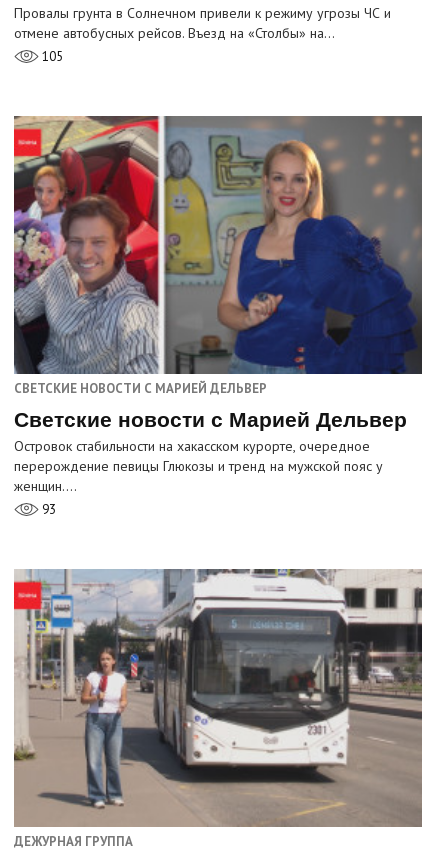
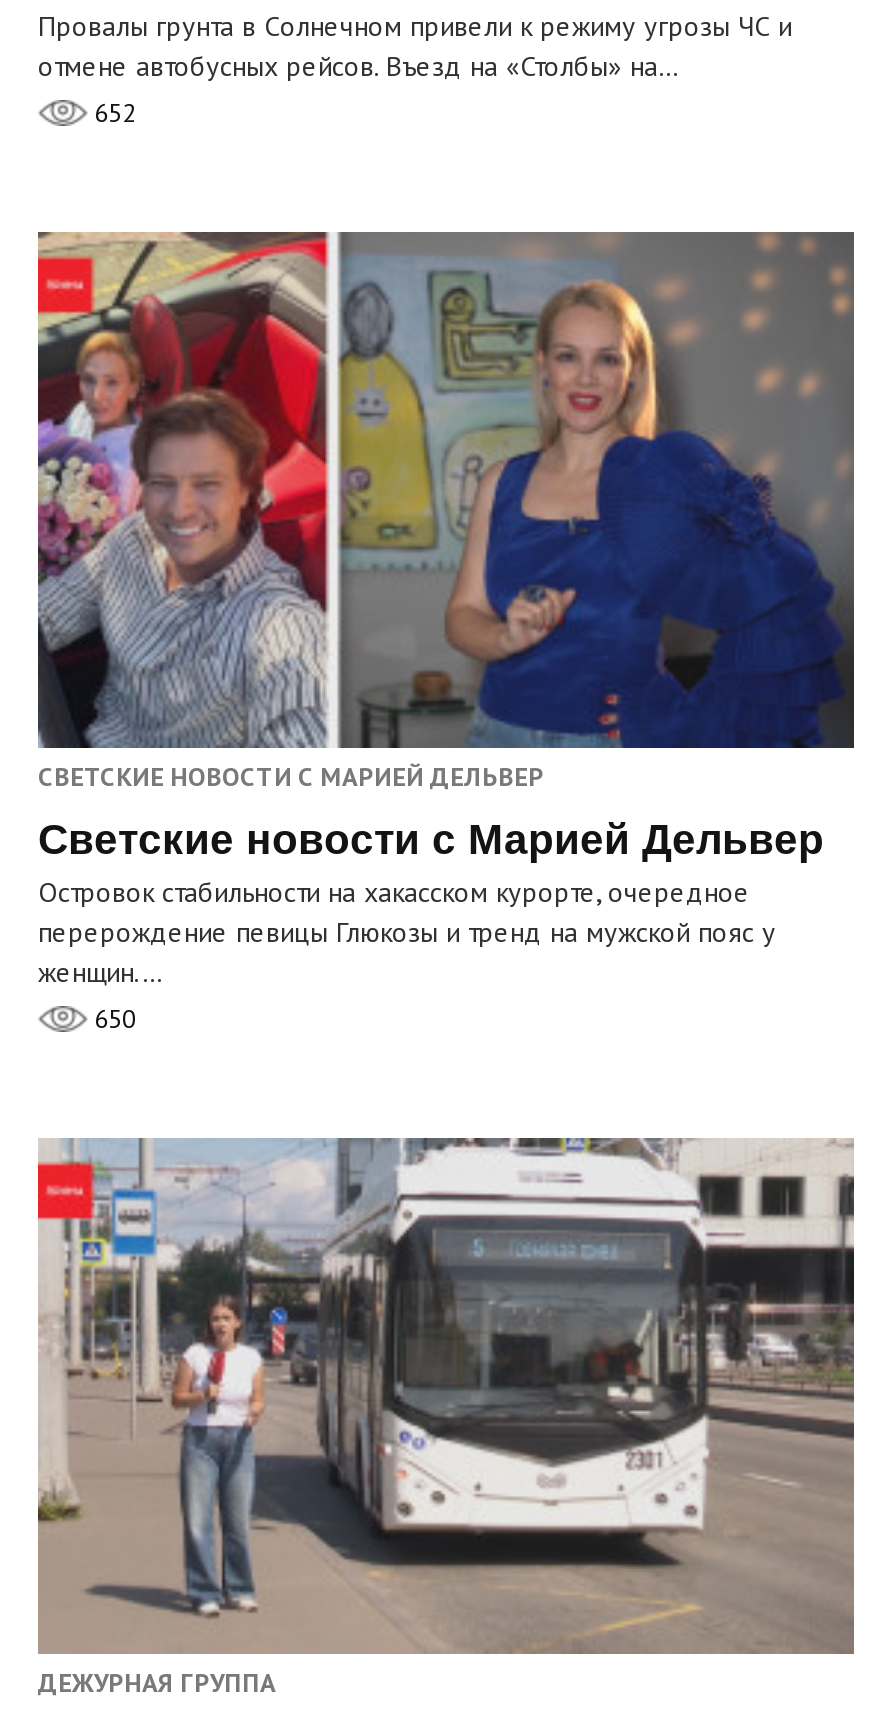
[39,47,63,64] 105 -> [88,95,136,129] 652
[39,501,56,518] 93 -> [88,1001,136,1035] 650

